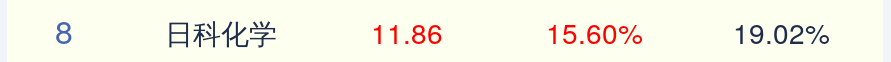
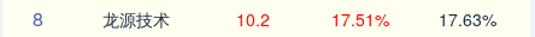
[165,12,829,52] 日科化学 | 11.86 | 15.60% | 19.02% -> [102,7,496,31] 龙源技术 | 10.2 | 17.51% | 17.63%

